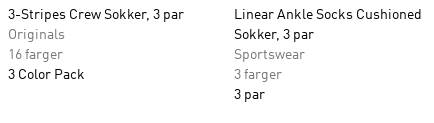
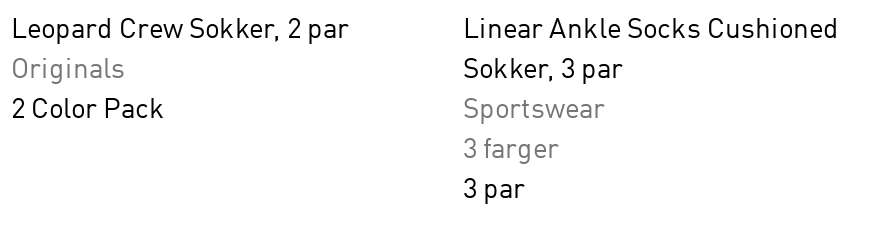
[8,8,184,22] 3-Stripes Crew Sokker, 3 par -> [11,16,349,44] Leopard Crew Sokker, 2 par
[8,48,85,82] 16 farger | 3 Color Pack -> [11,96,165,124] 2 Color Pack

